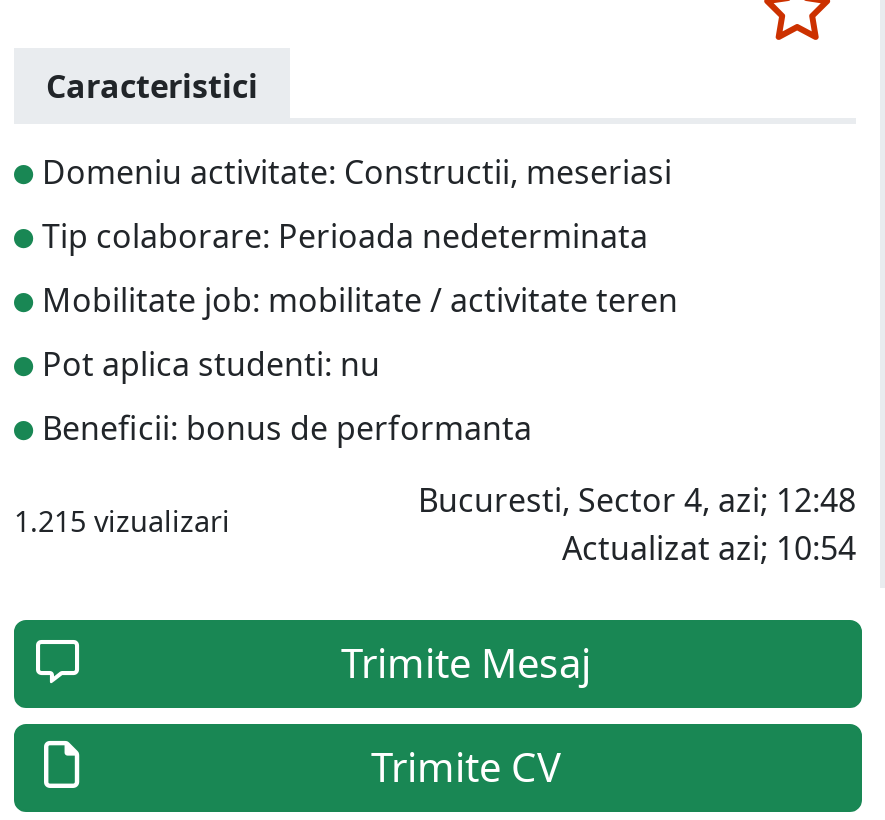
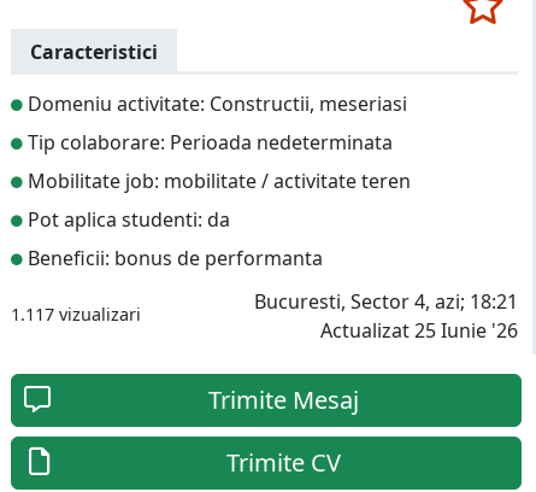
[34,342,380,386] Pot aplica studenti: nu -> [23,206,230,233] Pot aplica studenti: da
[14,478,856,570] 1.215 vizualizari | Bucuresti, Sector 4, azi; 12:48 | Actualizat azi; 10:54 -> [11,288,518,344] 1.117 vizualizari | Bucuresti, Sector 4, azi; 18:21 | Actualizat 25 Iunie '26

